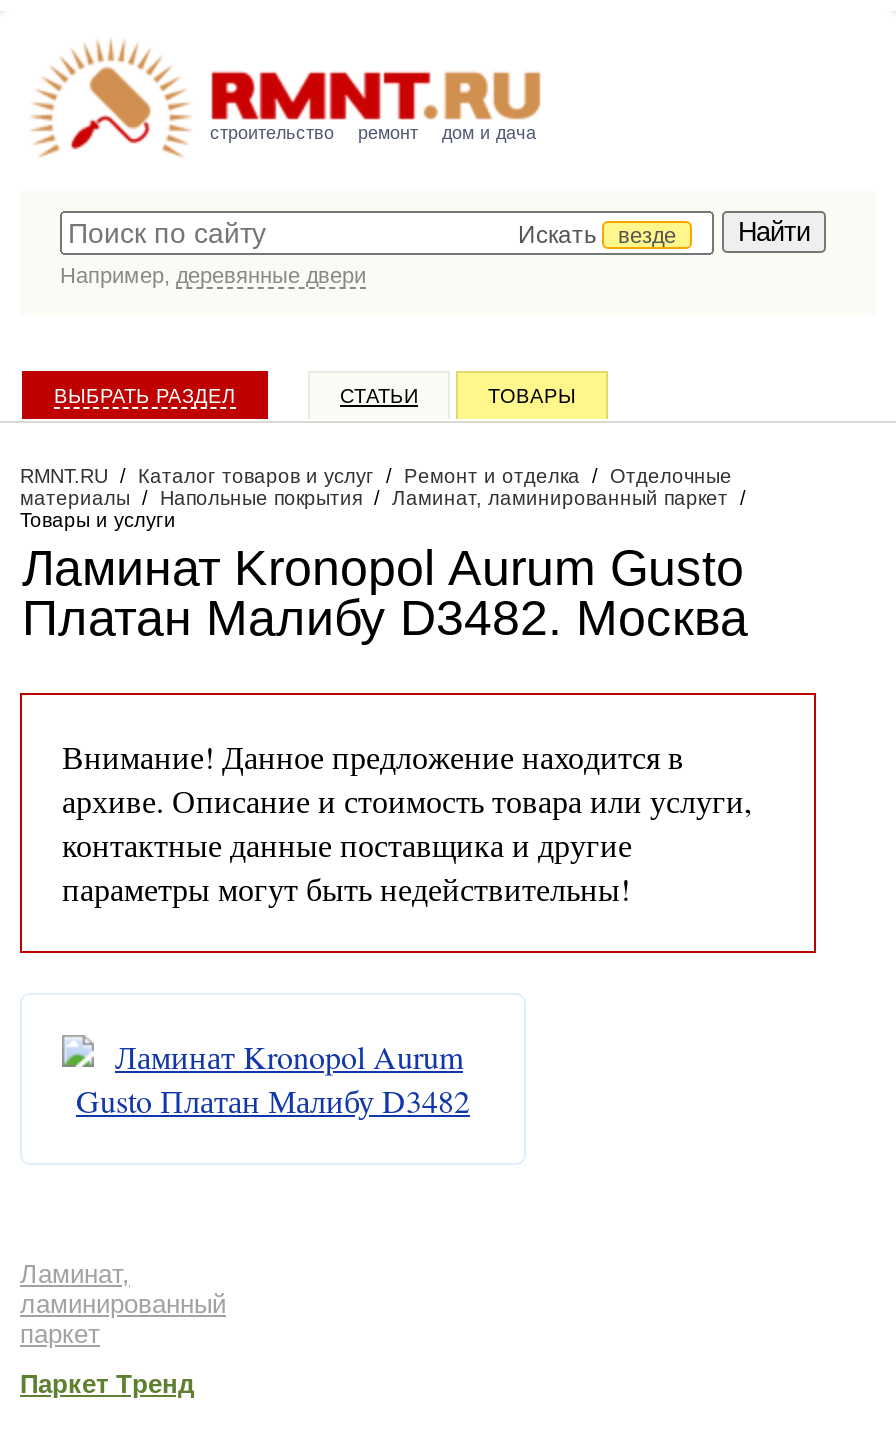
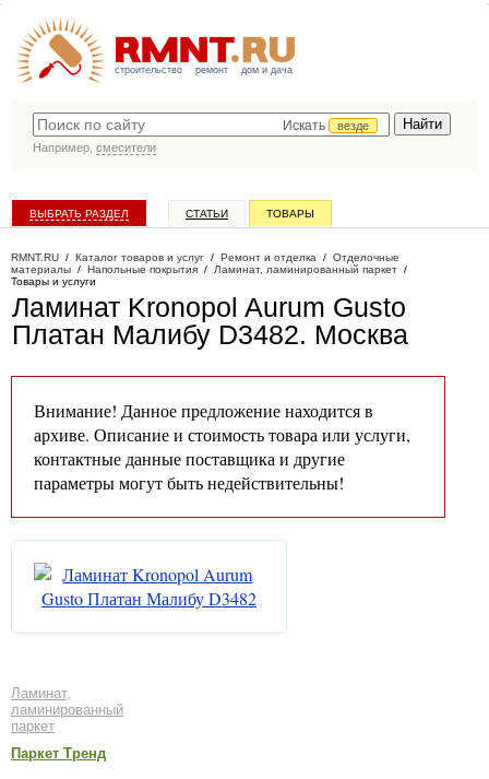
[60,263,366,287] Например, деревянные двери -> [33,141,156,154] Например, смесители

